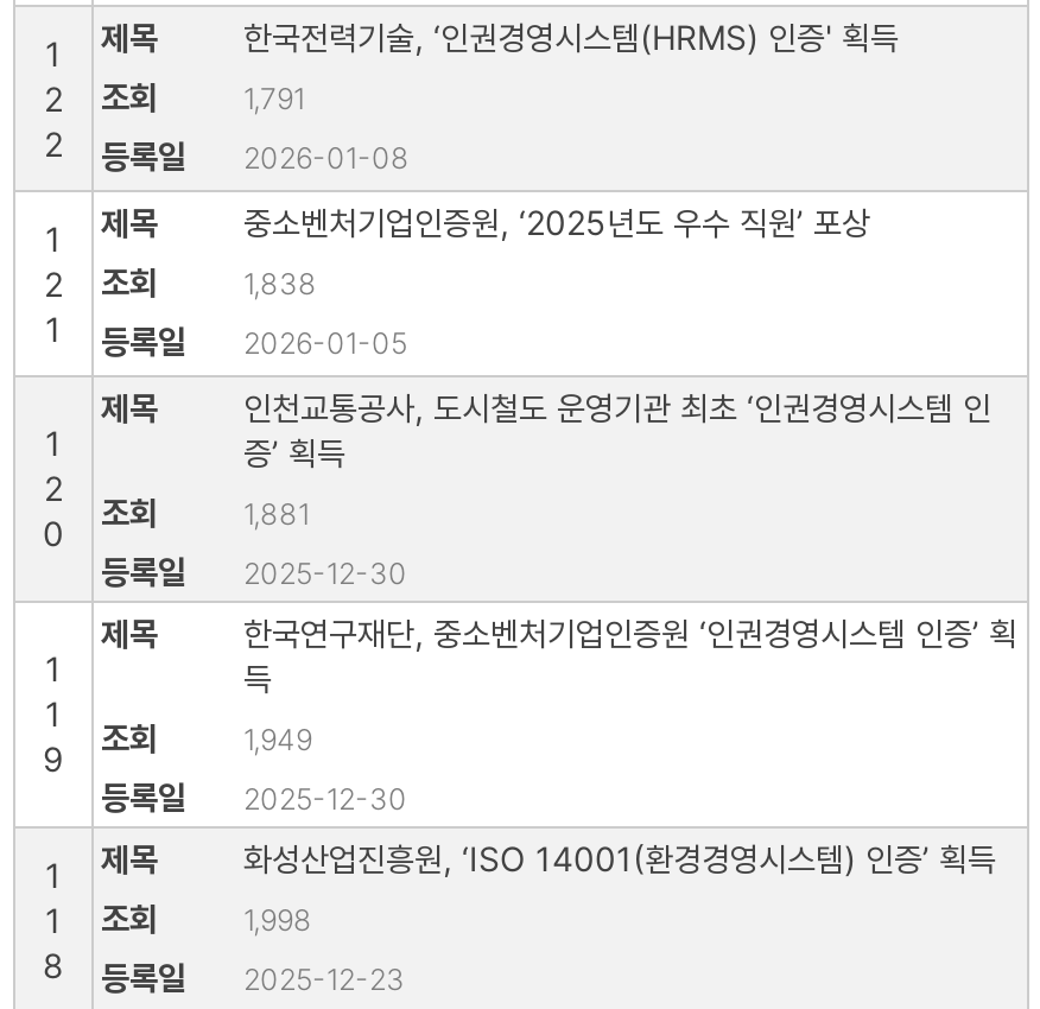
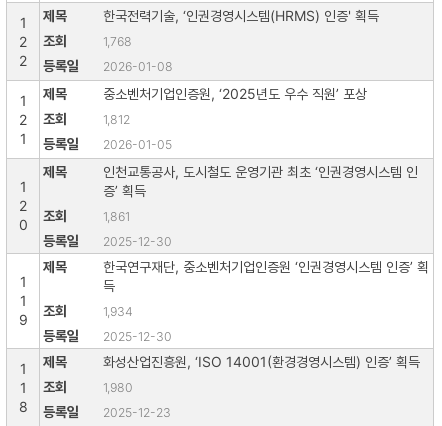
[243,80,305,115] 1,791 -> [103,34,132,49] 1,768
[243,265,317,301] 1,838 -> [103,112,130,127] 1,812
[243,495,310,531] 1,881 -> [103,209,130,224] 1,861
[243,721,312,756] 1,949 -> [103,304,133,319] 1,934
[243,901,312,937] 1,998 -> [103,380,133,395] 1,980

